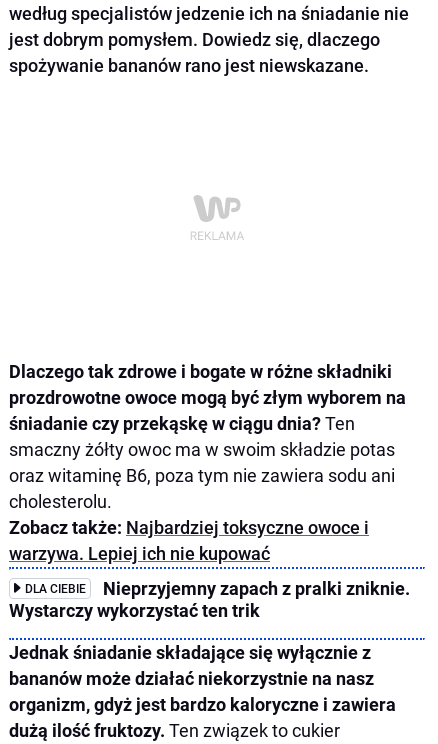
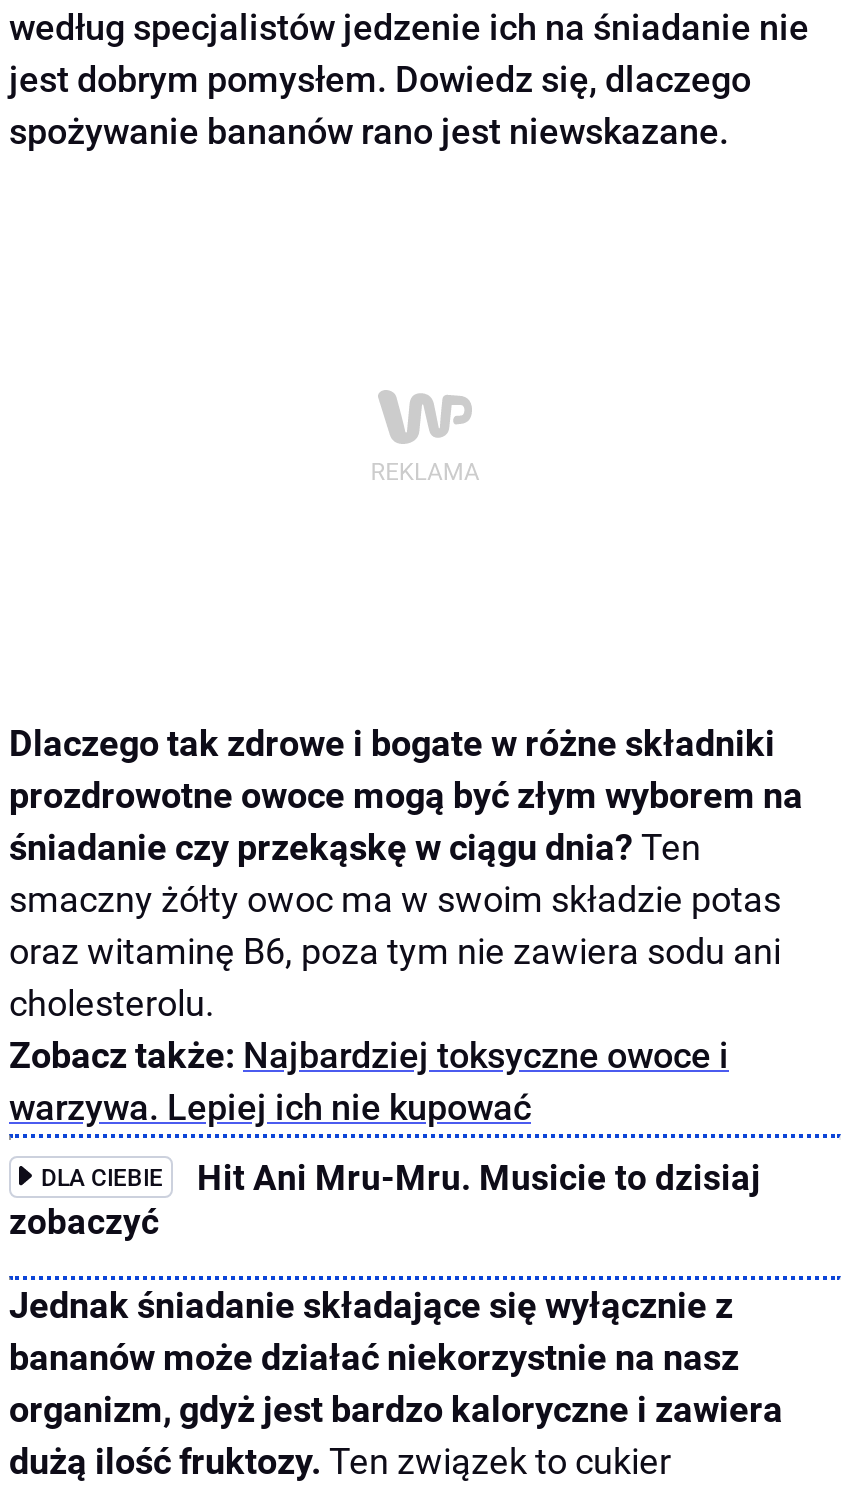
[9,578,410,620] Nieprzyjemny zapach z pralki zniknie. | Wystarczy wykorzystać ten trik -> [9,1157,761,1241] Hit Ani Mru-Mru. Musicie to dzisiaj | zobaczyć

